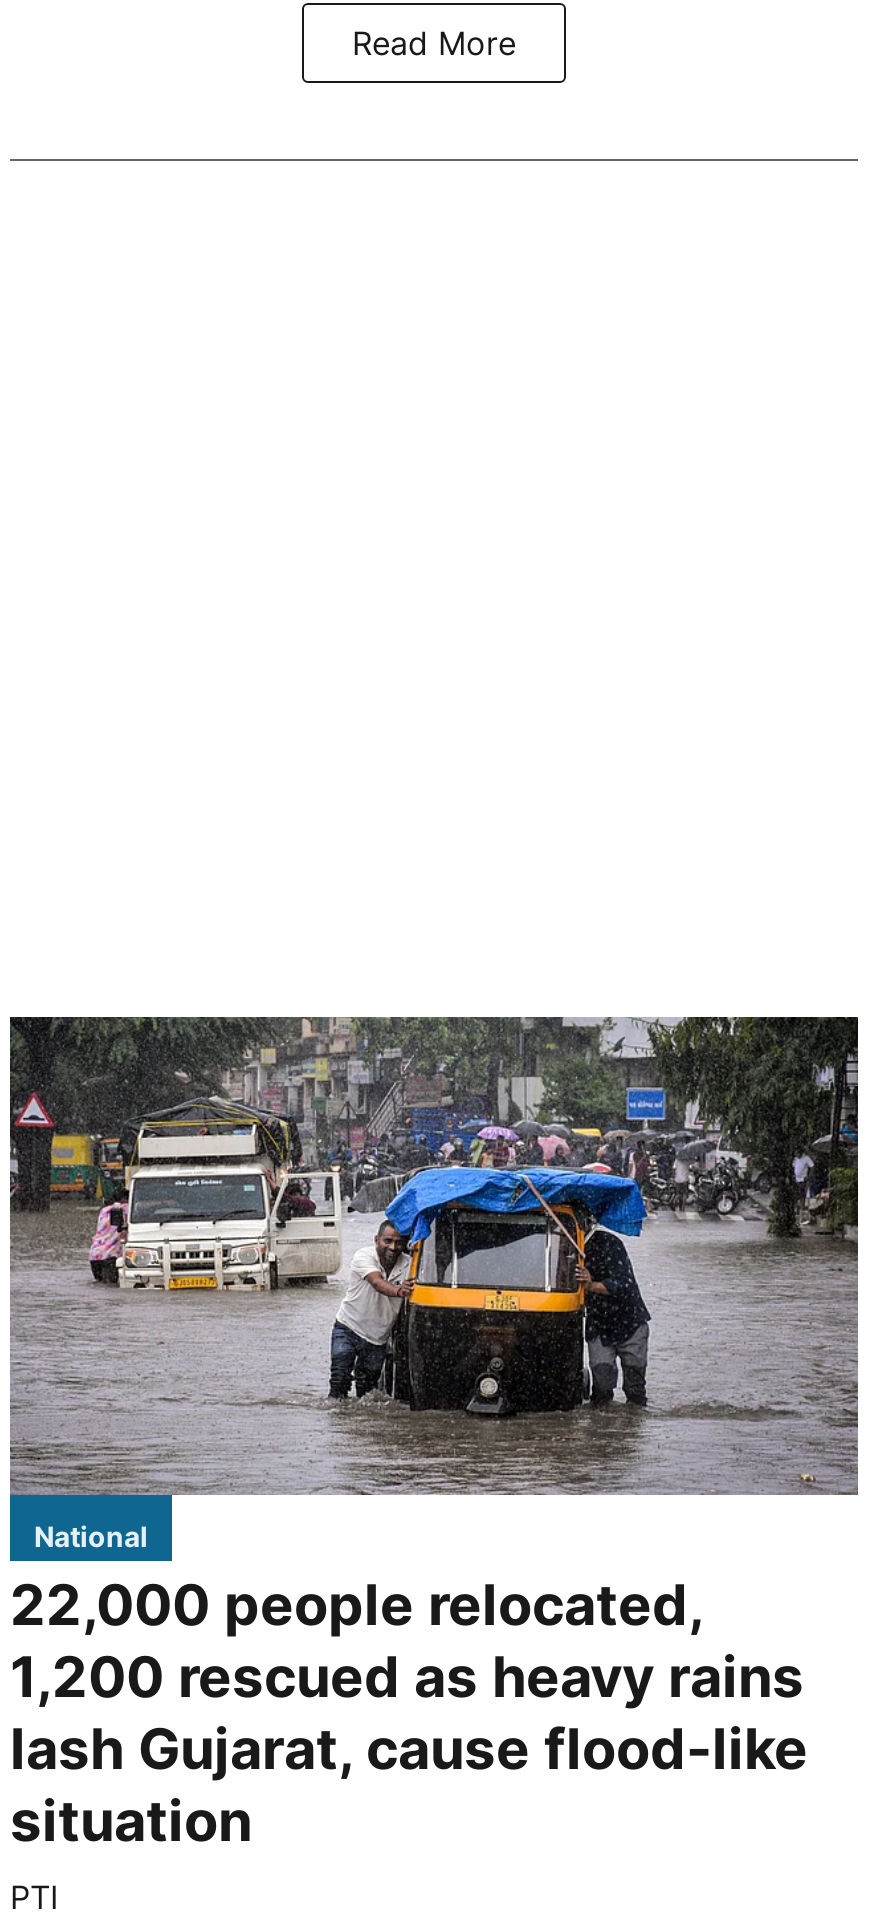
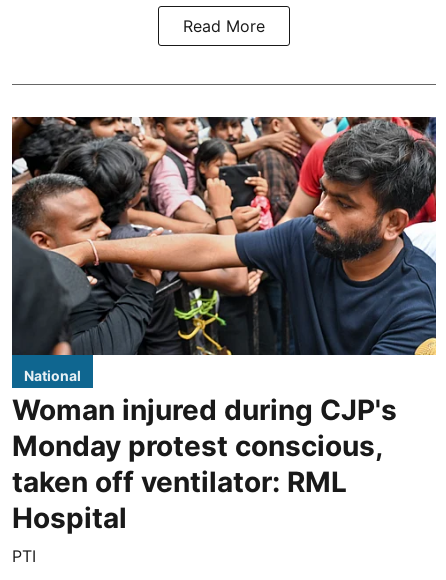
[10,1015,860,1855] [image] | 22,000 people relocated, | 1,200 rescued as heavy rains | lash Gujarat, cause flood-like | situation -> [11,116,437,535] [image] | Woman injured during CJP's | Monday protest conscious, | taken off ventilator: RML | Hospital

